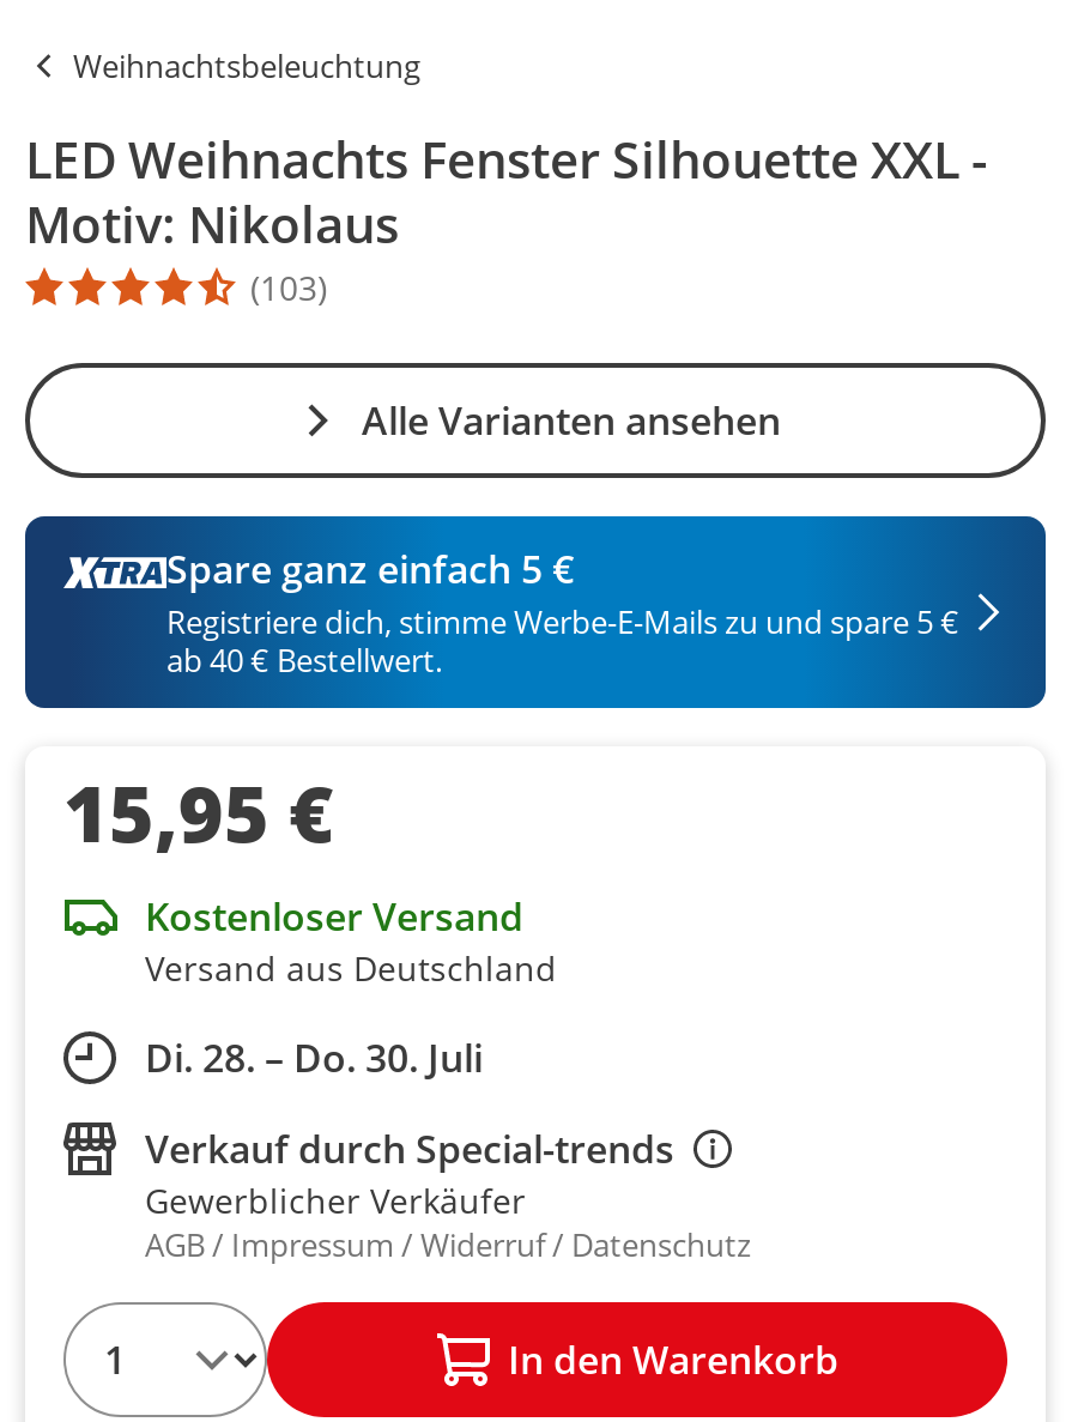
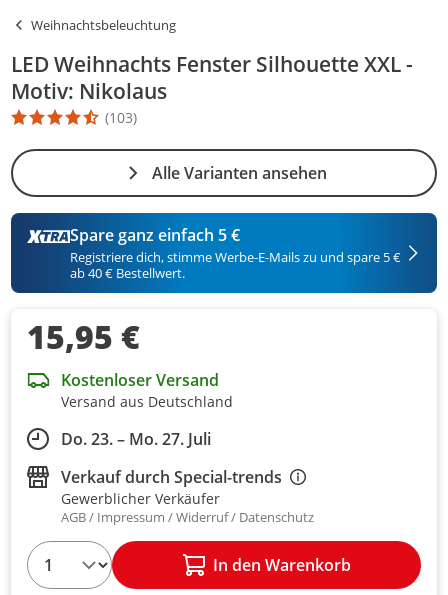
[145,1032,483,1084] Di. 28. – Do. 30. Juli -> [61,428,211,450] Do. 23. – Mo. 27. Juli

